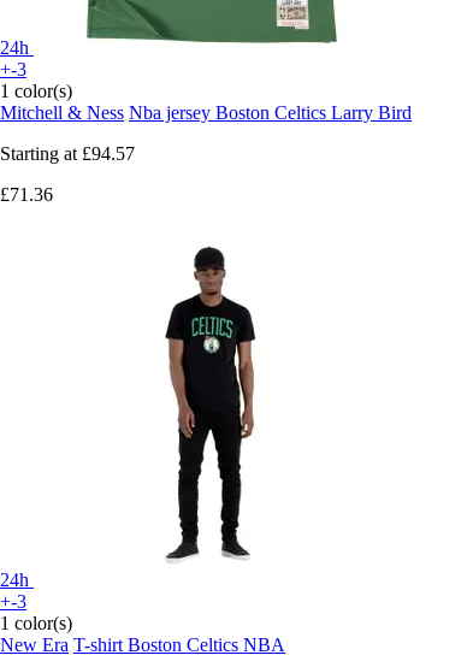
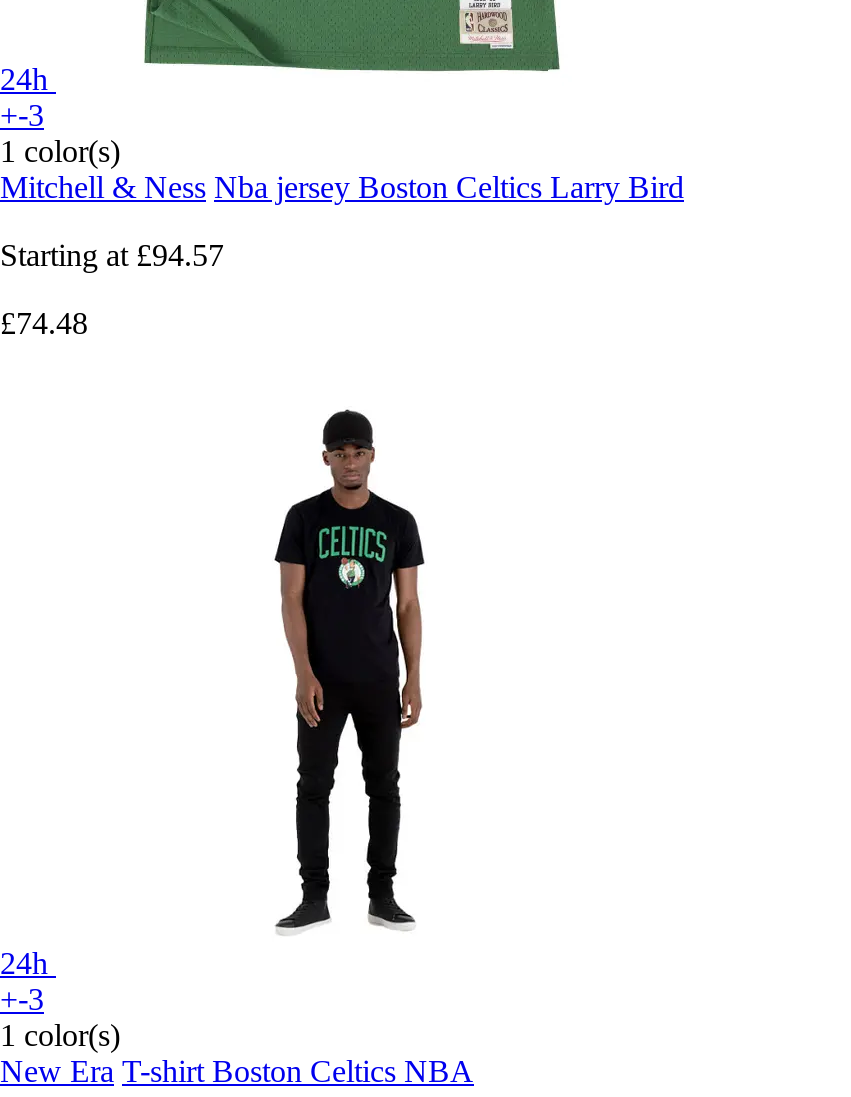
[0,185,53,205] £71.36 -> [0,307,88,341] £74.48

